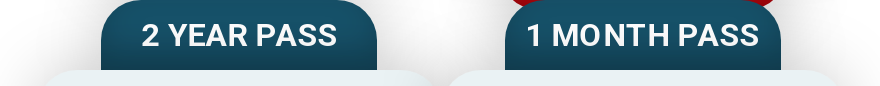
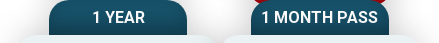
[141,16,337,54] 2 YEAR PASS -> [92,8,145,27] 1 YEAR

